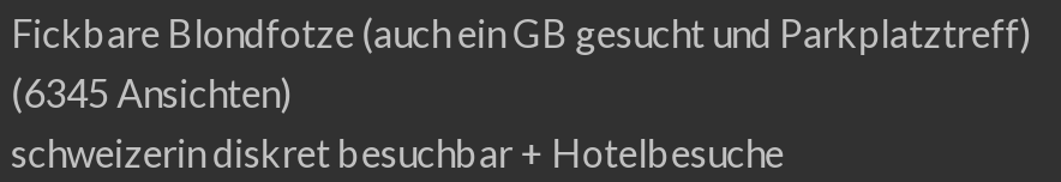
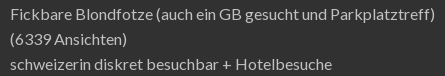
[11,68,292,114] (6345 Ansichten) -> [10,29,127,48] (6339 Ansichten)

